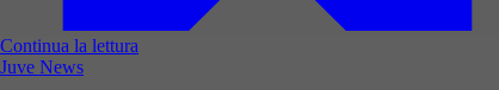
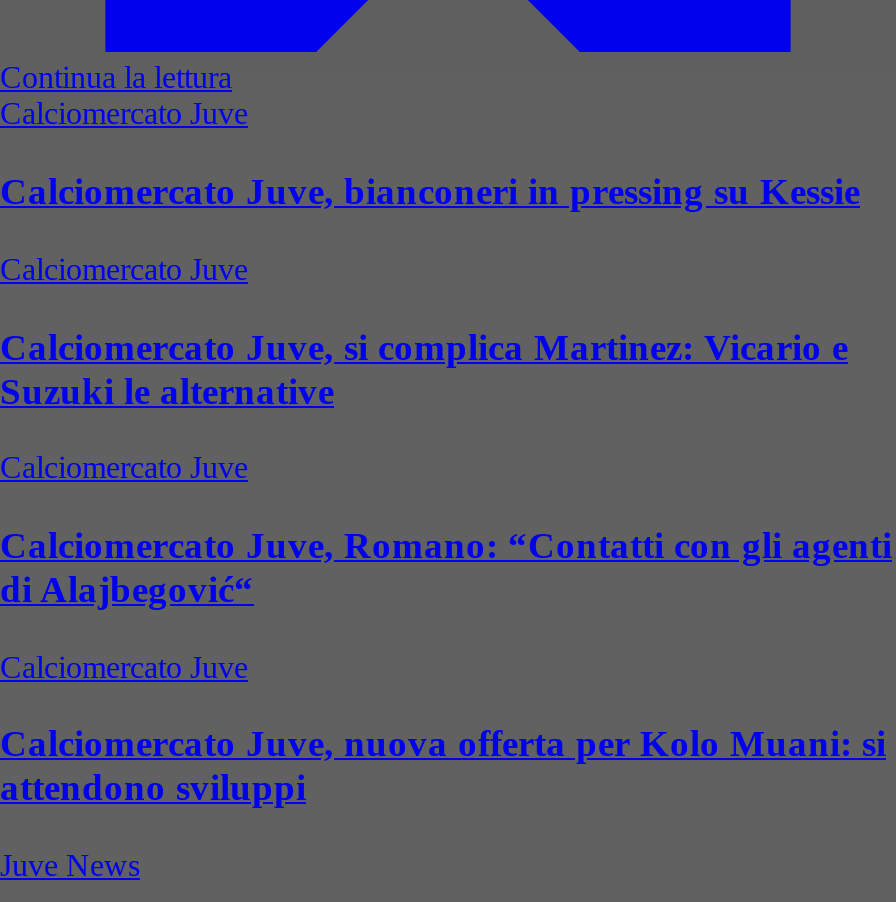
none -> [0,97,892,809] Calciomercato Juve | Calciomercato Juve, bianconeri in pressing su Kessie | Calciomercato Juve | Calciomercato Juve, si complica Martinez: Vicario e | Suzuki le alternative | Calciomercato Juve | Calciomercato Juve, Romano: “Contatti con gli agenti | di Alajbegović“ | Calciomercato Juve | Calciomercato Juve, nuova offerta per Kolo Muani: si | attendono sviluppi

